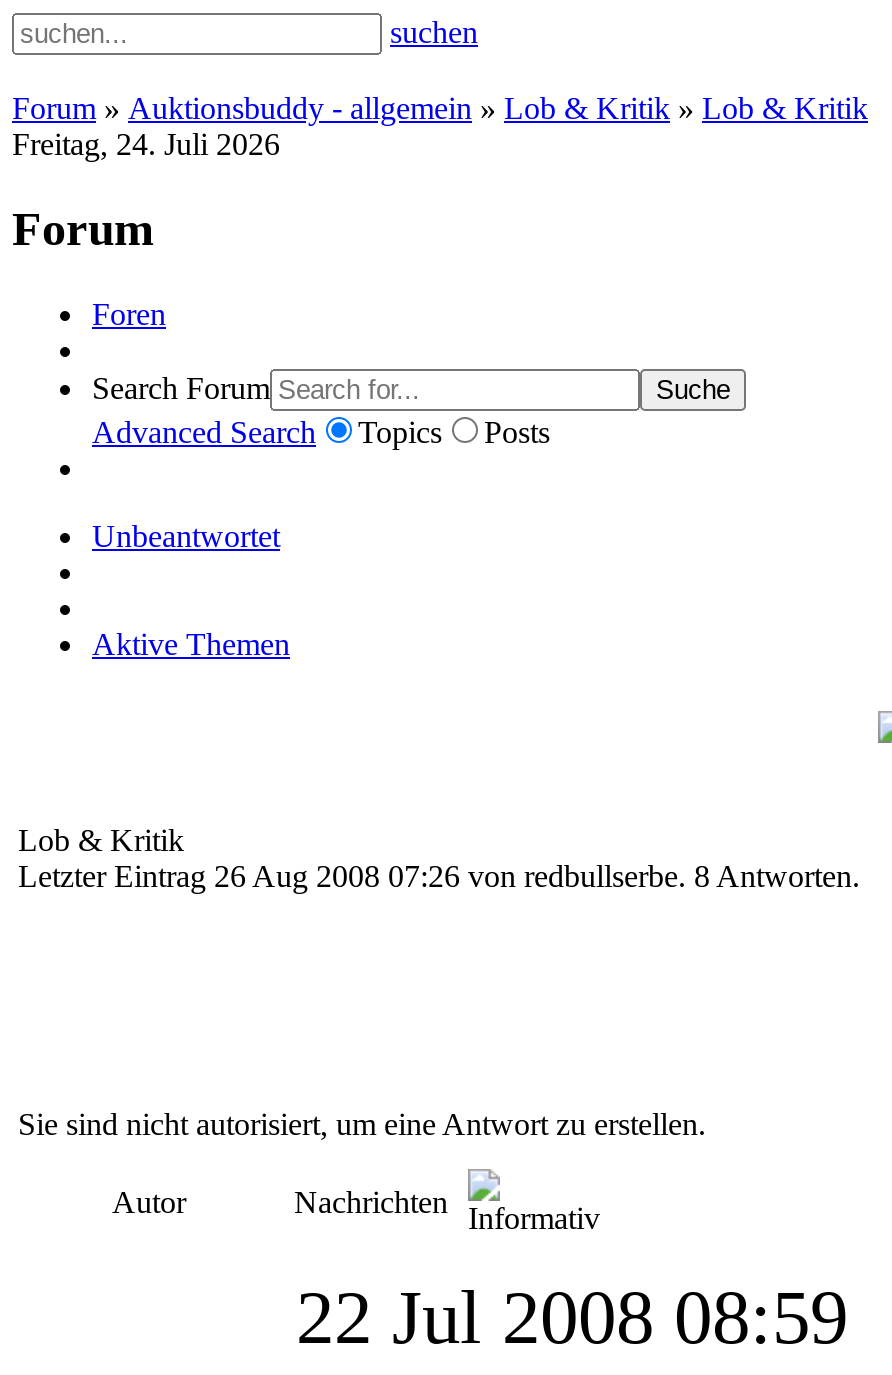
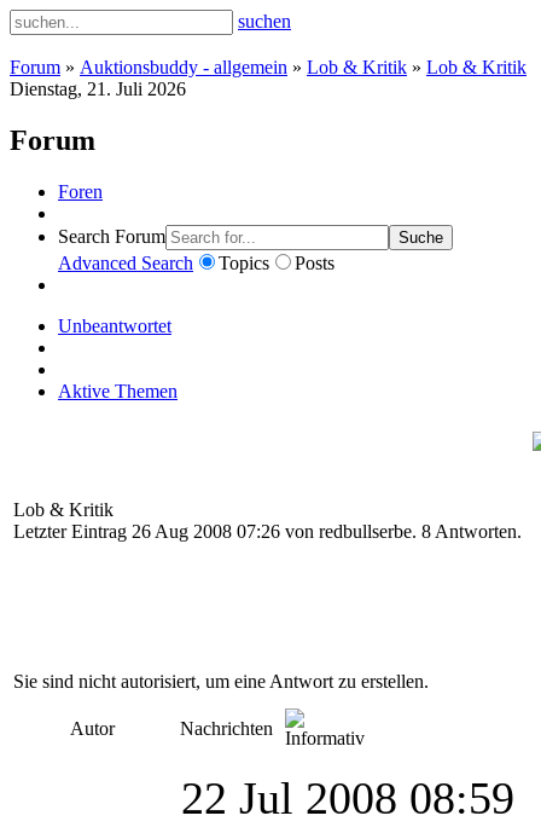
[12,127,280,161] Freitag, 24. Juli 2026 -> [10,79,186,99] Dienstag, 21. Juli 2026

